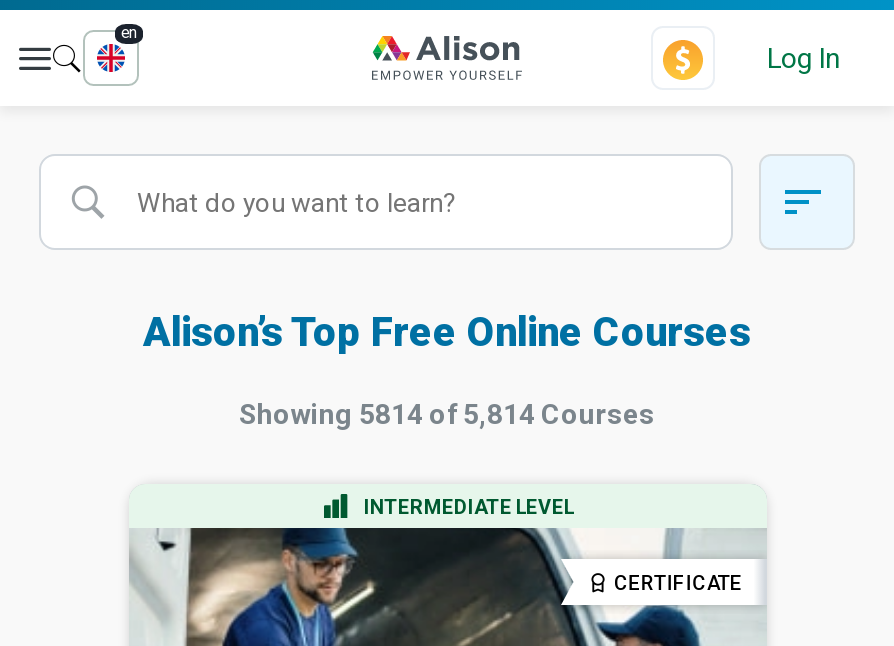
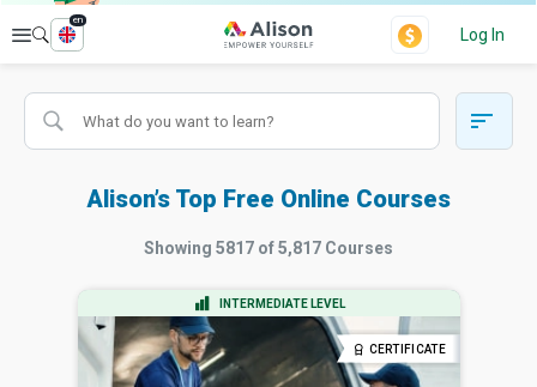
[239,398,655,430] Showing 5814 of 5,814 Courses -> [144,238,393,258] Showing 5817 of 5,817 Courses

